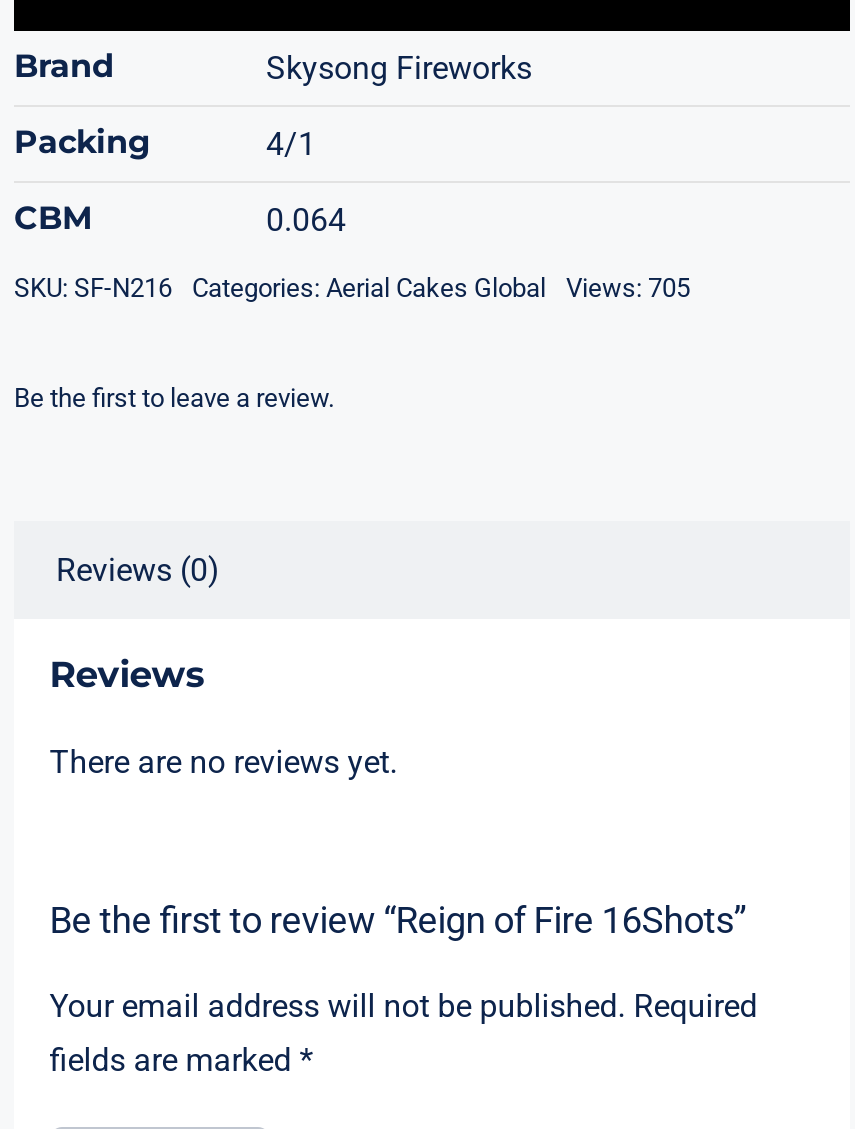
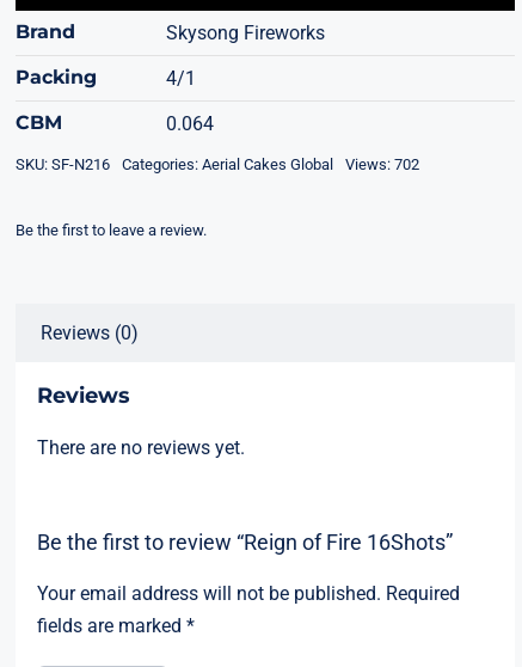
[14,272,690,302] SKU: SF-N216 Categories: Aerial Cakes Global Views: 705 -> [16,155,419,173] SKU: SF-N216 Categories: Aerial Cakes Global Views: 702

